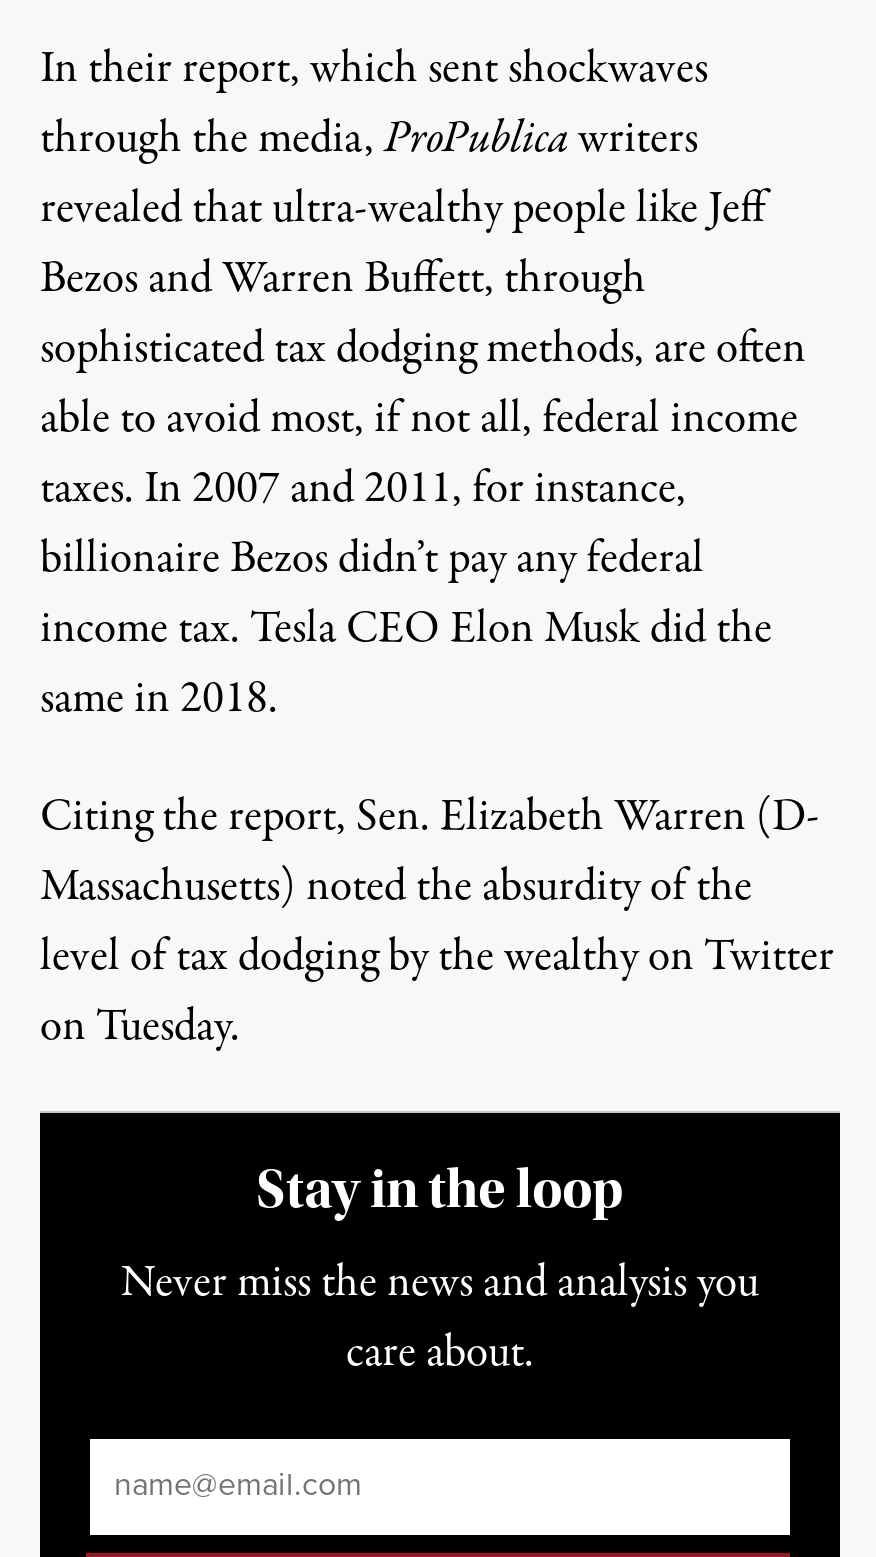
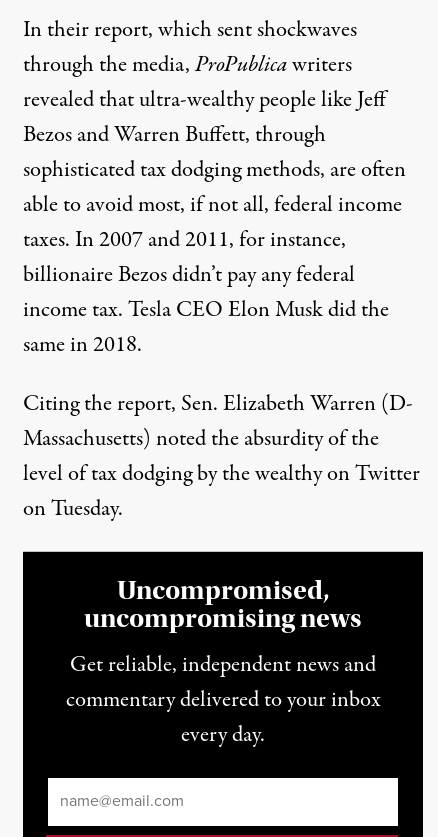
[256,1157,624,1221] Stay in the loop -> [84,574,362,634] Uncompromised, | uncompromising news
[121,1251,759,1385] Never miss the news and analysis you | care about. -> [65,649,380,751] Get reliable, independent news and | commentary delivered to your inbox | every day.

